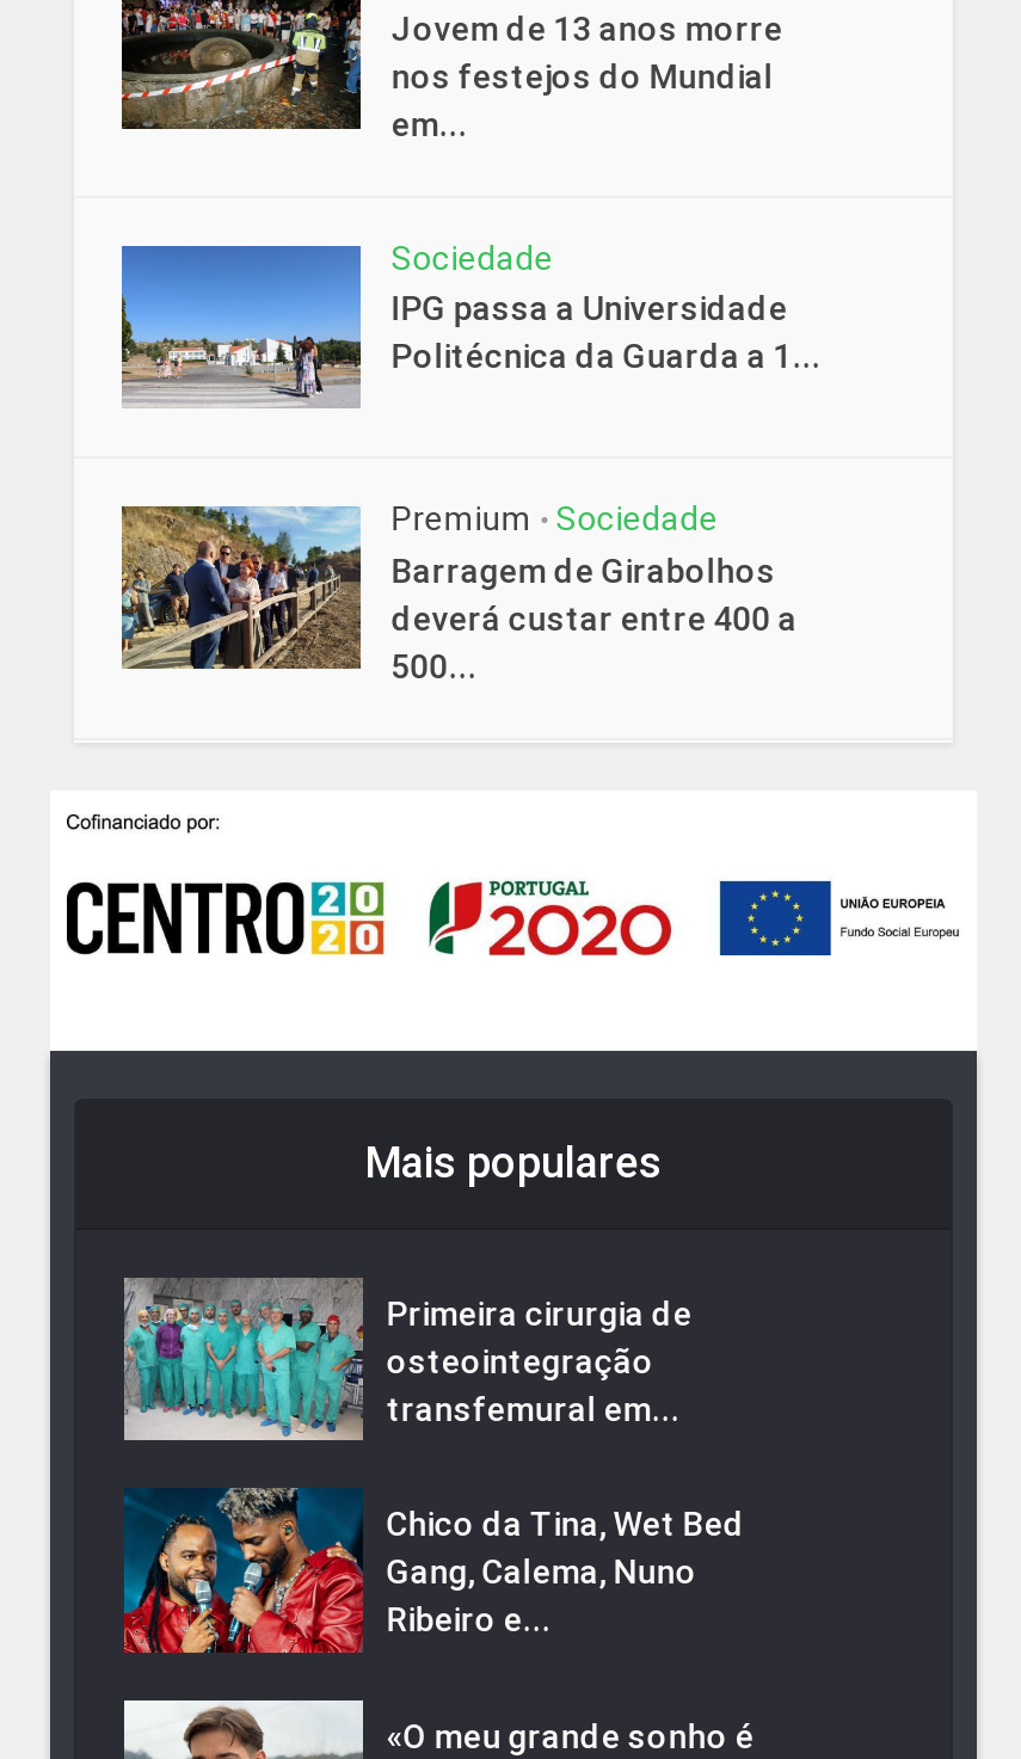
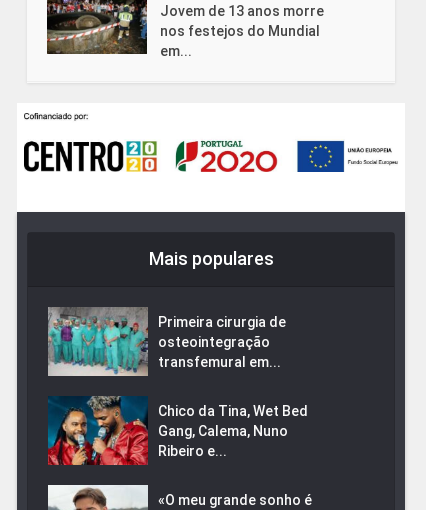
[119,238,821,408] [image] | Sociedade | IPG passa a Universidade | Politécnica da Guarda a 1... -> none
[119,499,797,685] [image] | Premium • Sociedade | Barragem de Girabolhos | deverá custar entre 400 a | 500... -> none

